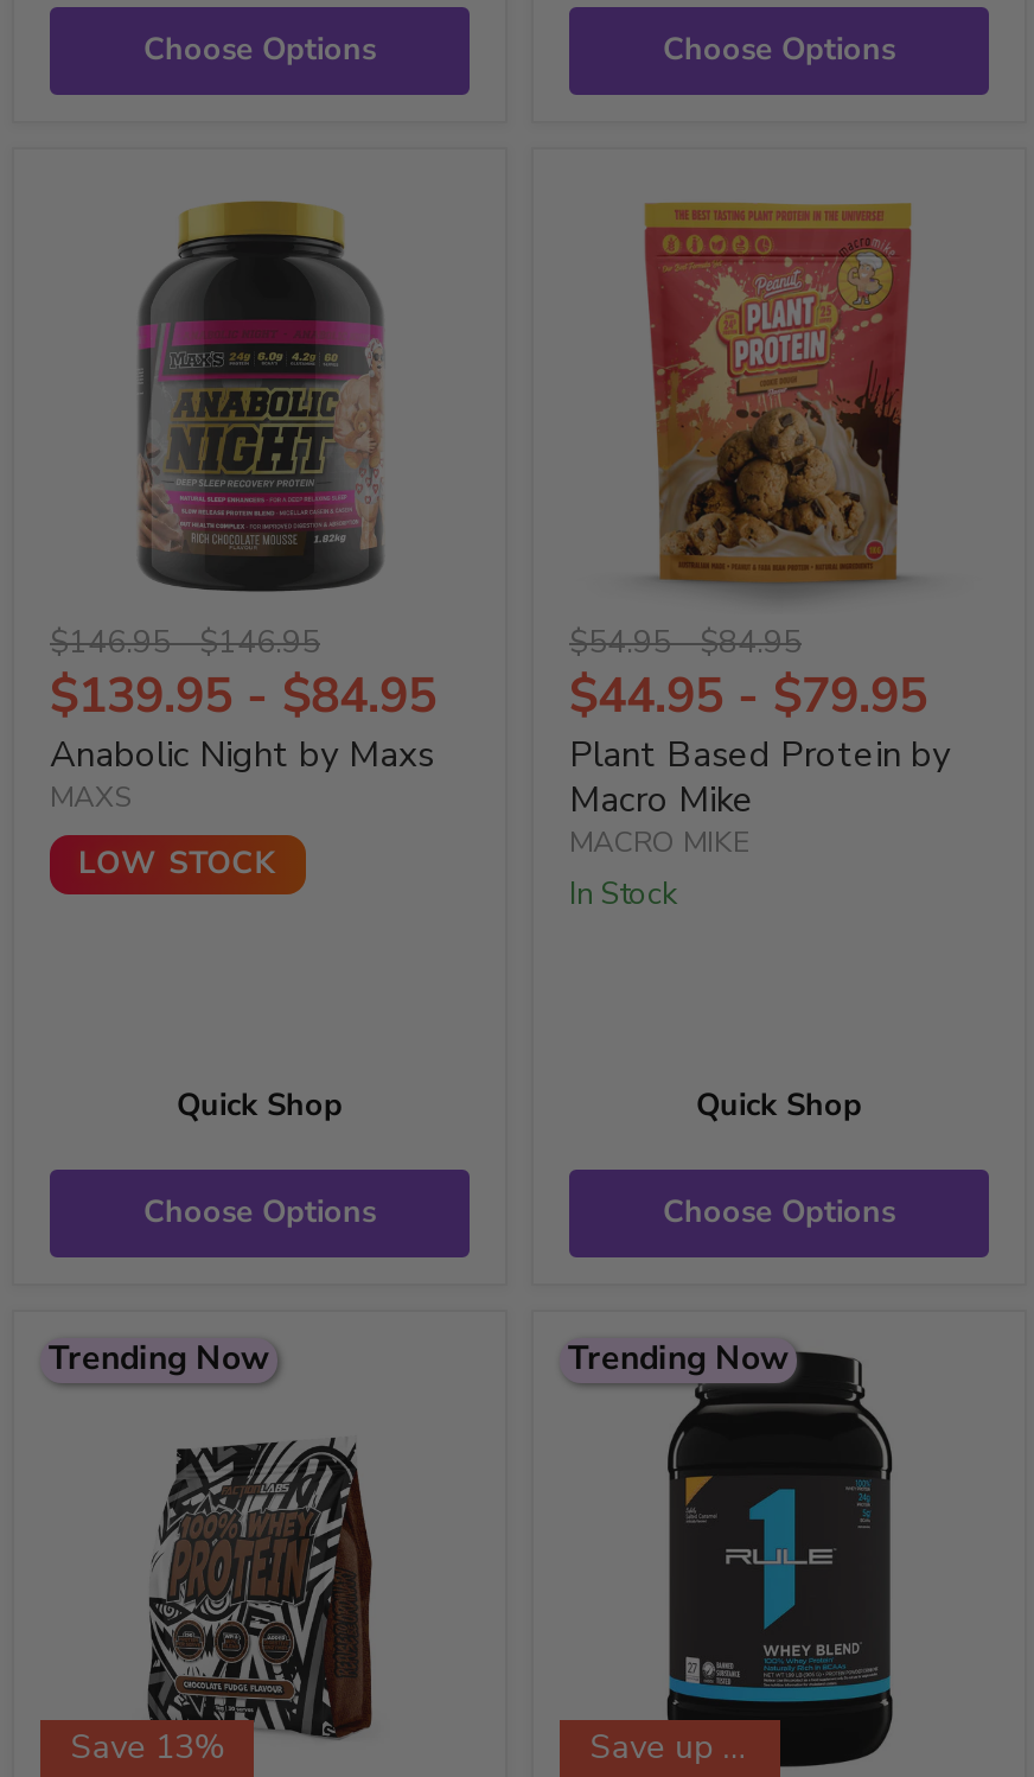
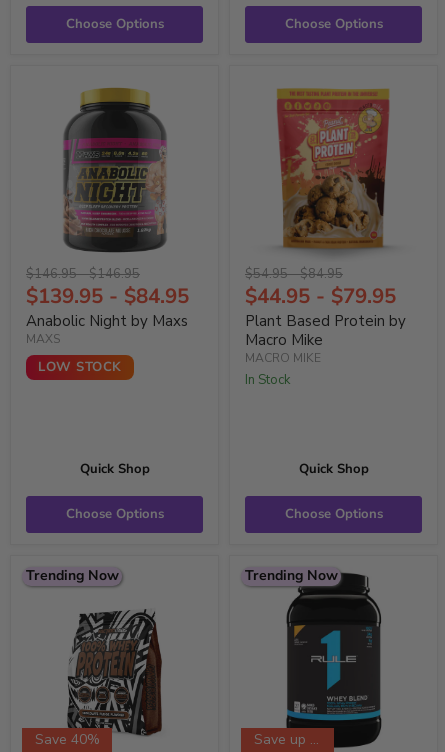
[70,1724,225,1769] Save 13% -> [35,730,100,749] Save 40%

